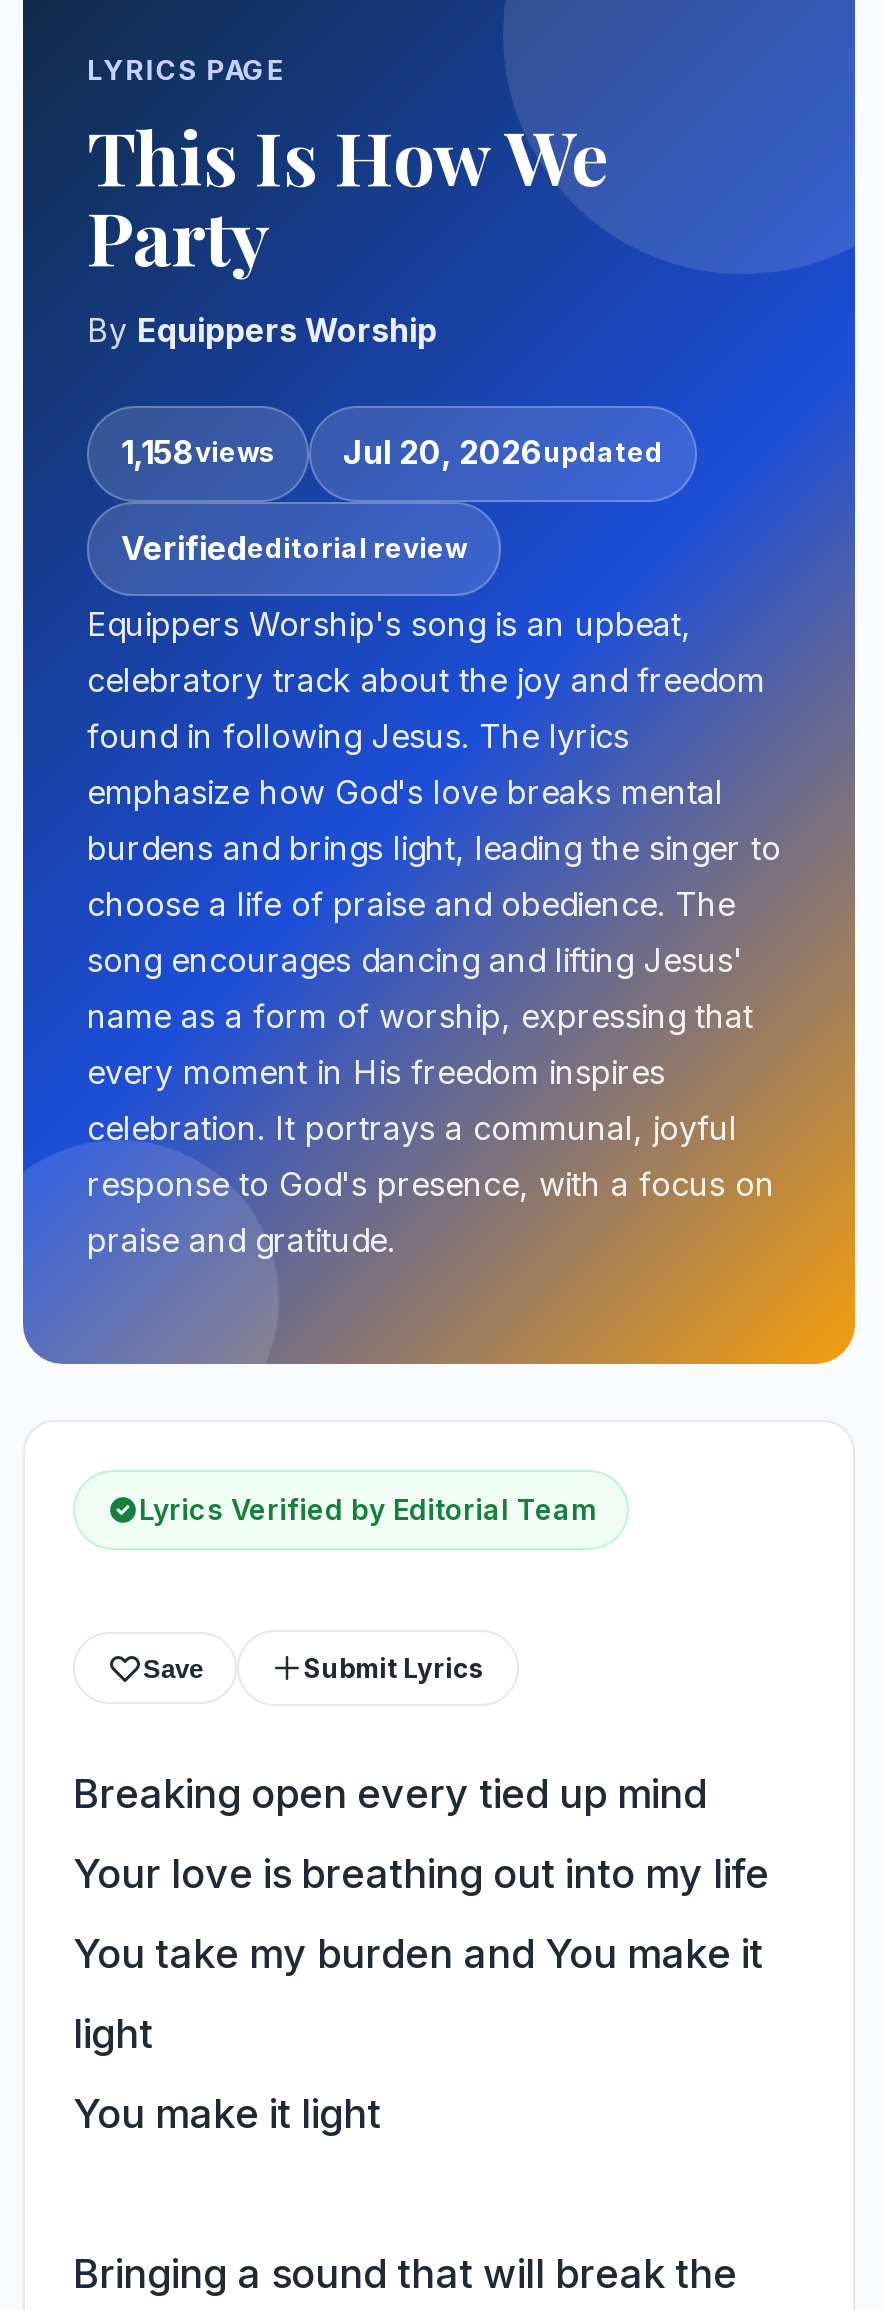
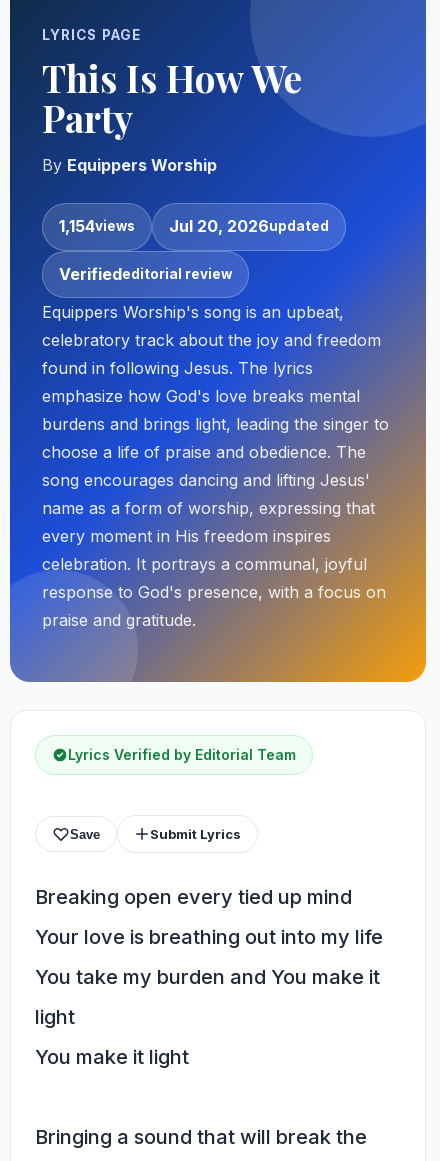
[121,432,663,472] 1,158views Jul 20, 2026updated -> [59,216,329,236] 1,154views Jul 20, 2026updated

